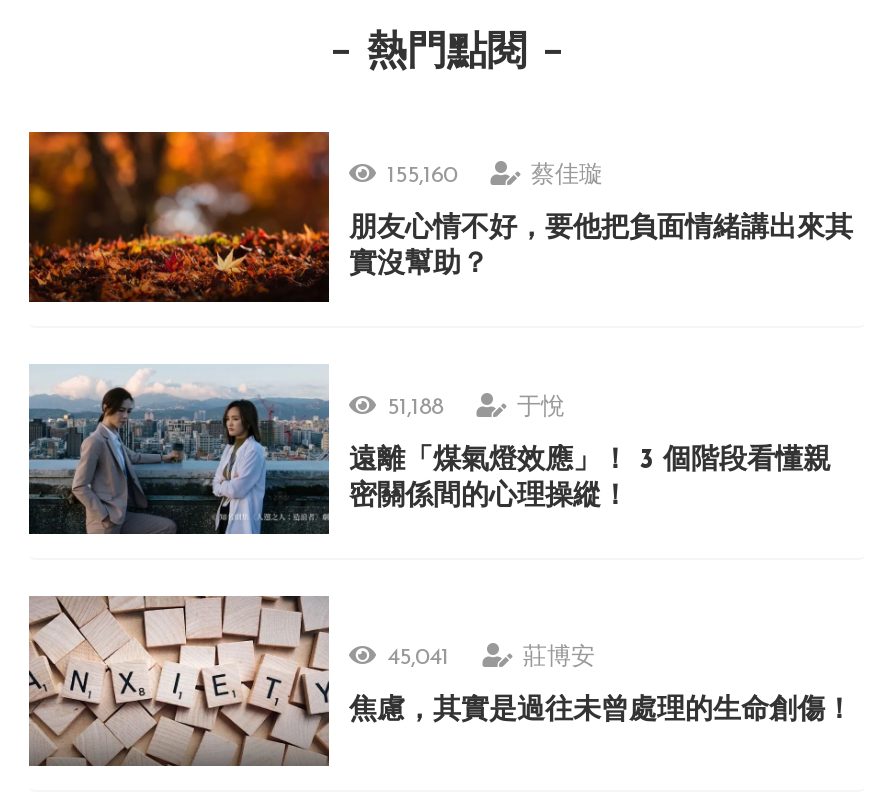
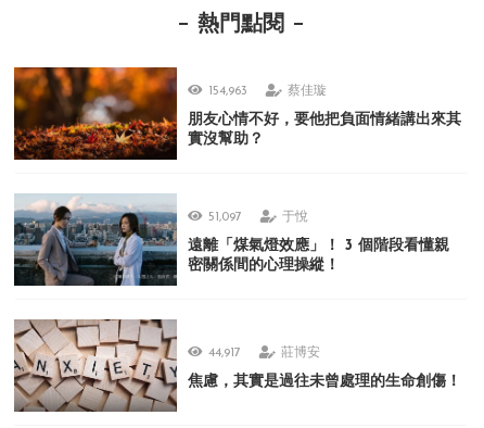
[387,164,457,188] 155,160 -> [208,85,247,98] 154,963
[387,396,443,420] 51,188 -> [208,211,242,224] 51,097
[387,646,449,670] 45,041 -> [208,346,241,359] 44,917

